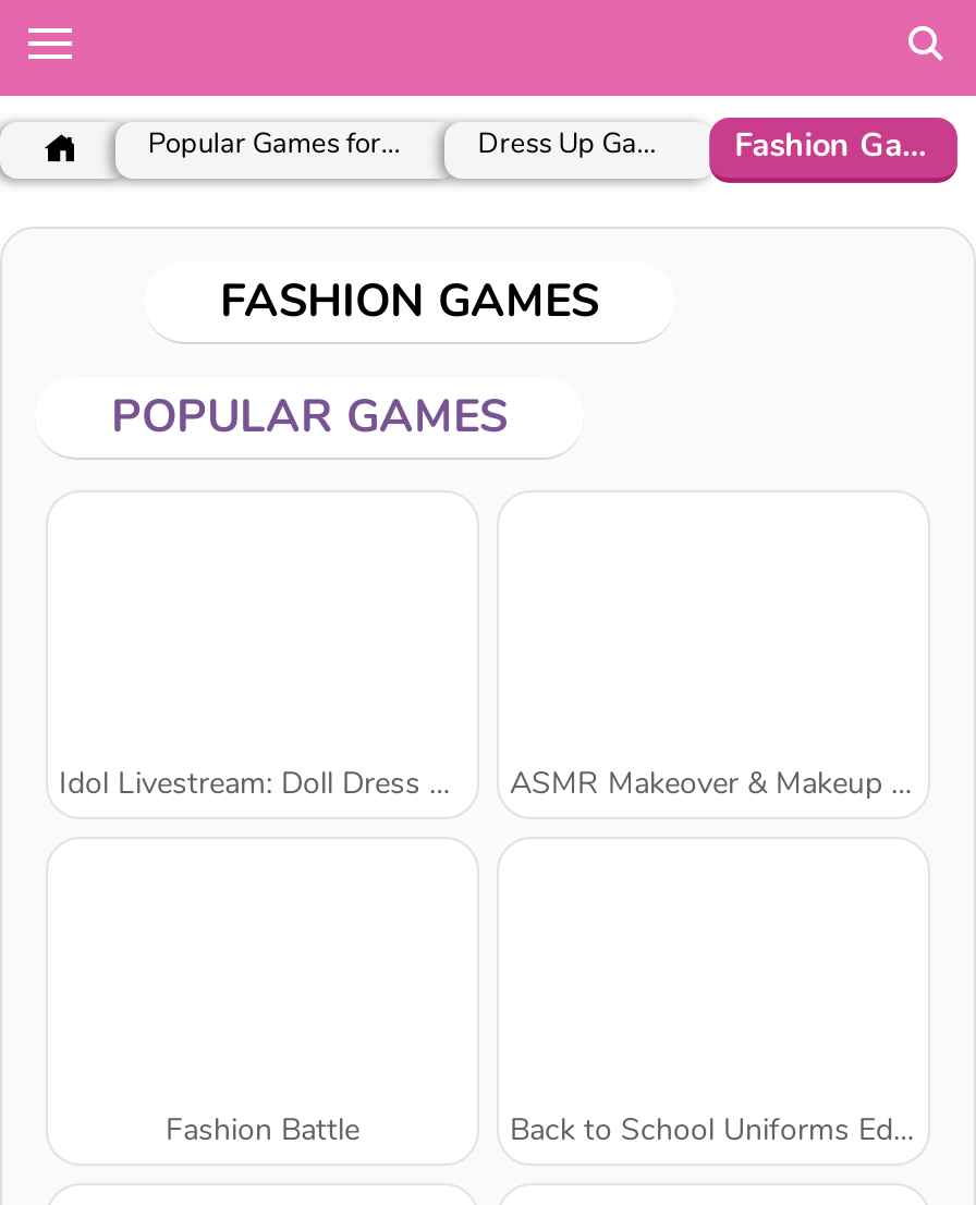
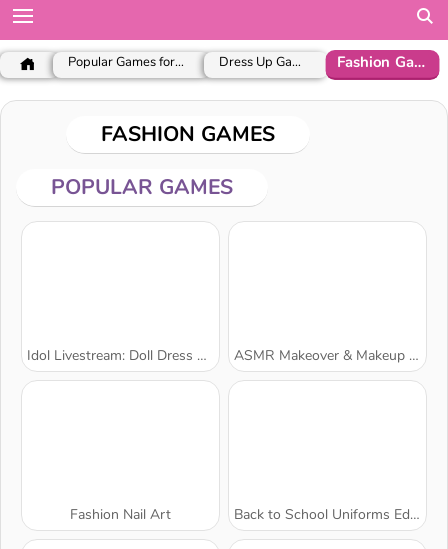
[166,1110,359,1151] Fashion Battle -> [70,505,171,524] Fashion Nail Art

